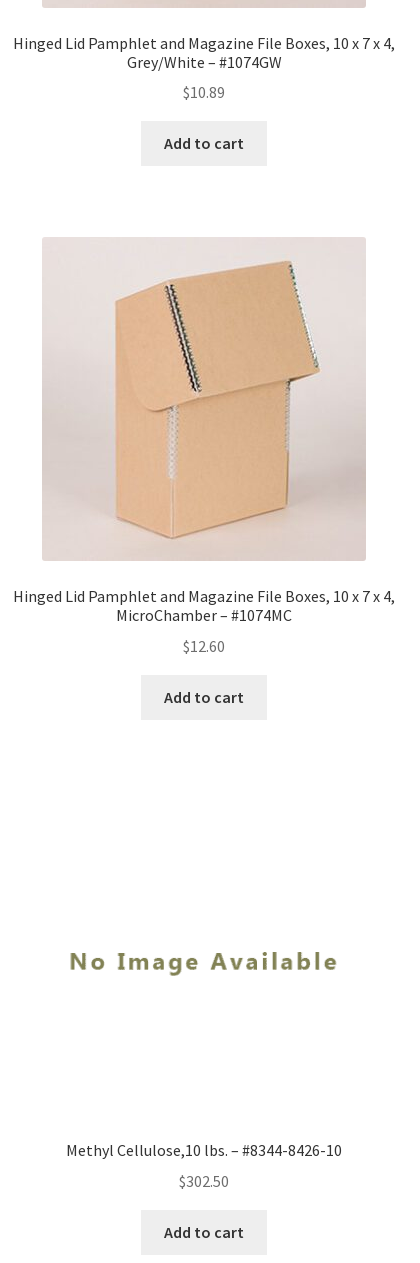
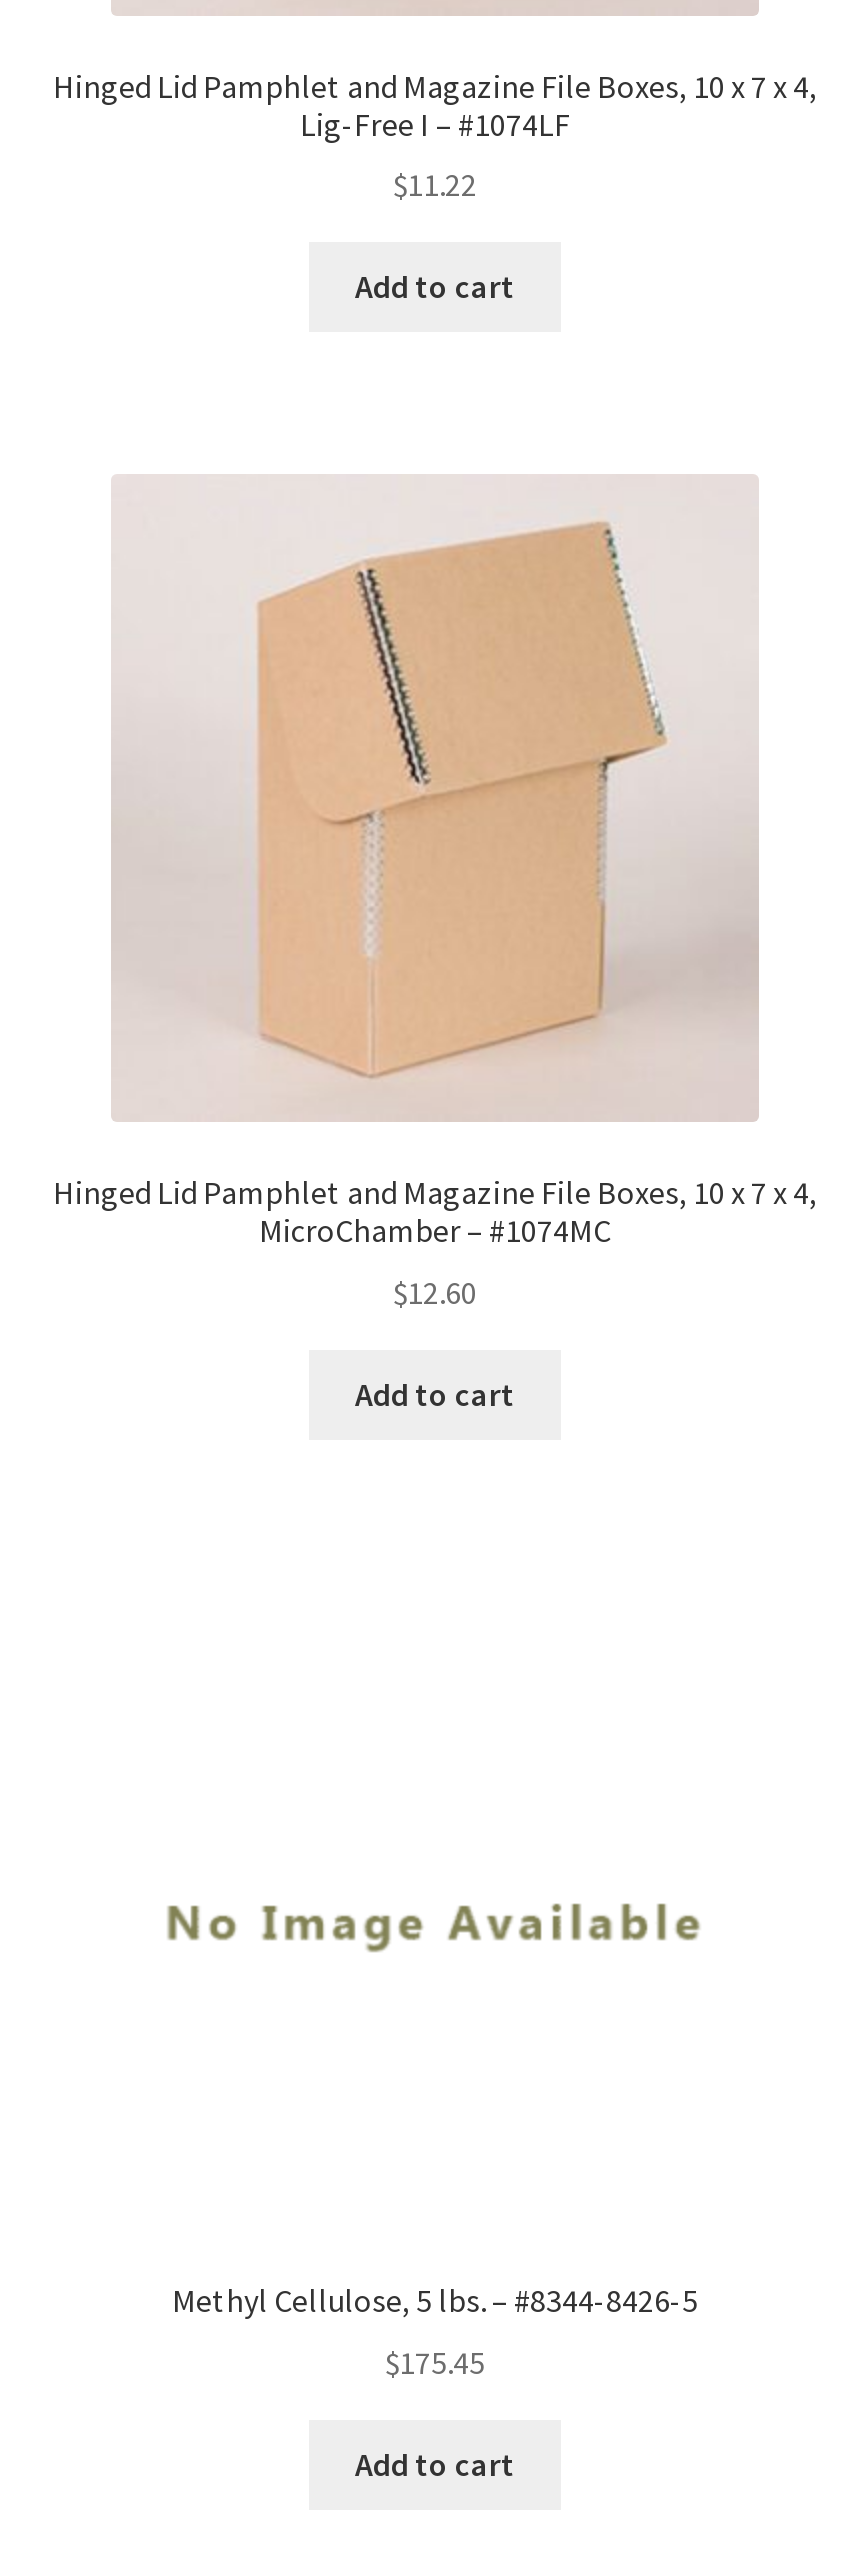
[126,51,281,71] Grey/White – #1074GW -> [300,103,570,143] Lig-Free I – #1074LF
[183,82,225,102] $10.89 -> [393,164,477,204] $11.22
[66,1140,342,1160] Methyl Cellulose,10 lbs. – #8344-8426-10 -> [172,2280,698,2320] Methyl Cellulose, 5 lbs. – #8344-8426-5
[179,1171,229,1191] $302.50 -> [385,2342,485,2382] $175.45

